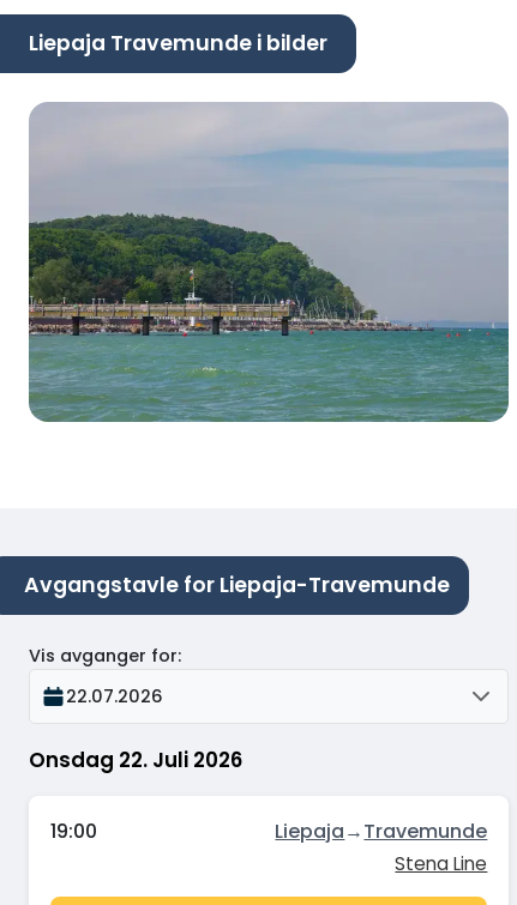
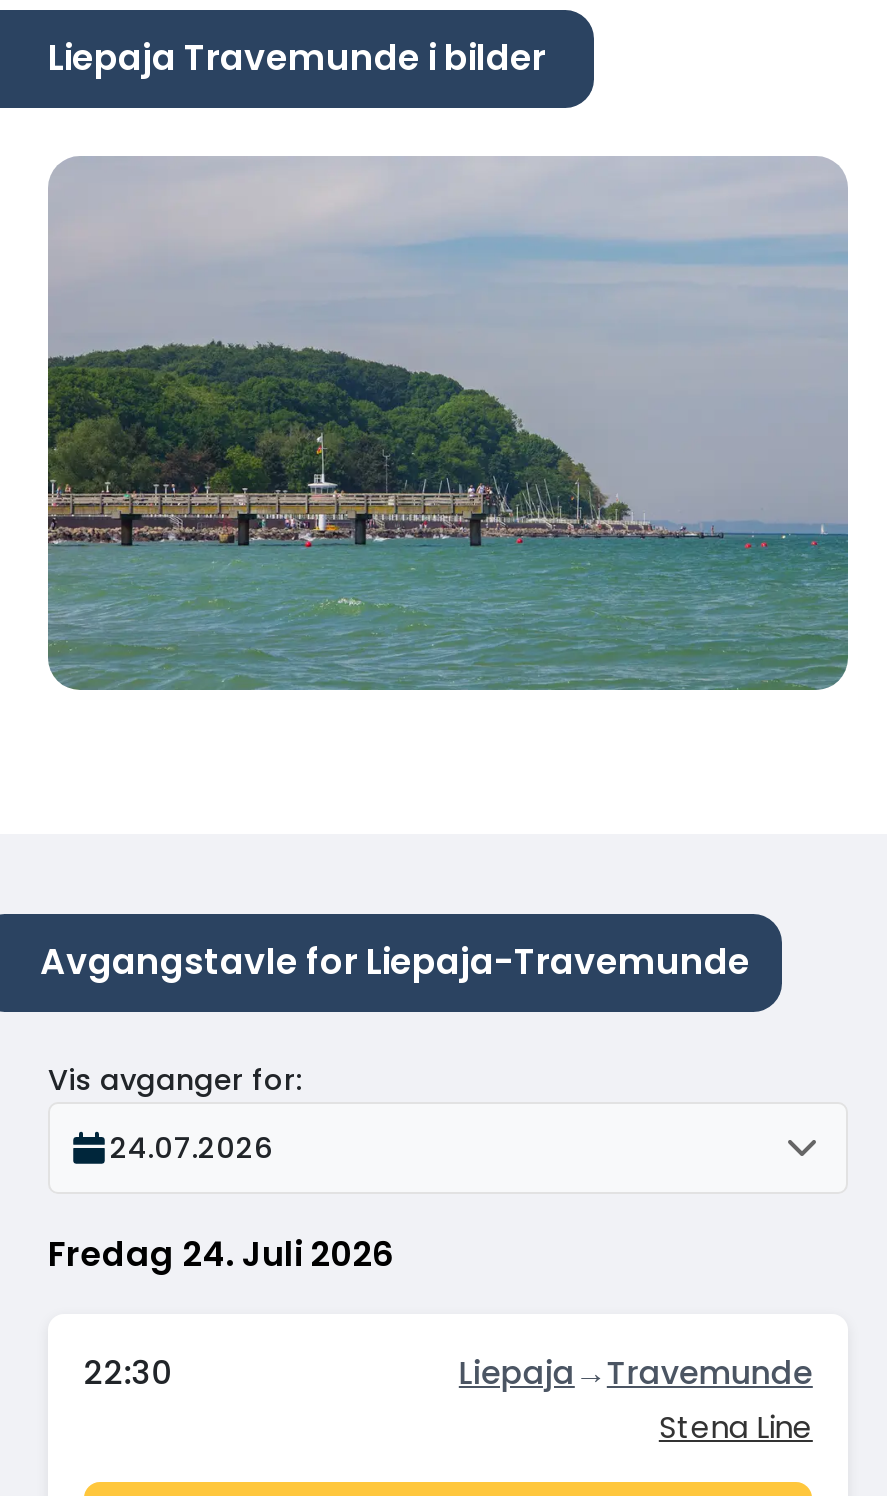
[66,685,163,709] 22.07.2026 -> [110,1129,274,1169] 24.07.2026
[29,746,242,775] Onsdag 22. Juli 2026 -> [48,1231,392,1279] Fredag 24. Juli 2026
[50,817,97,845] 19:00 -> [83,1350,171,1396] 22:30

